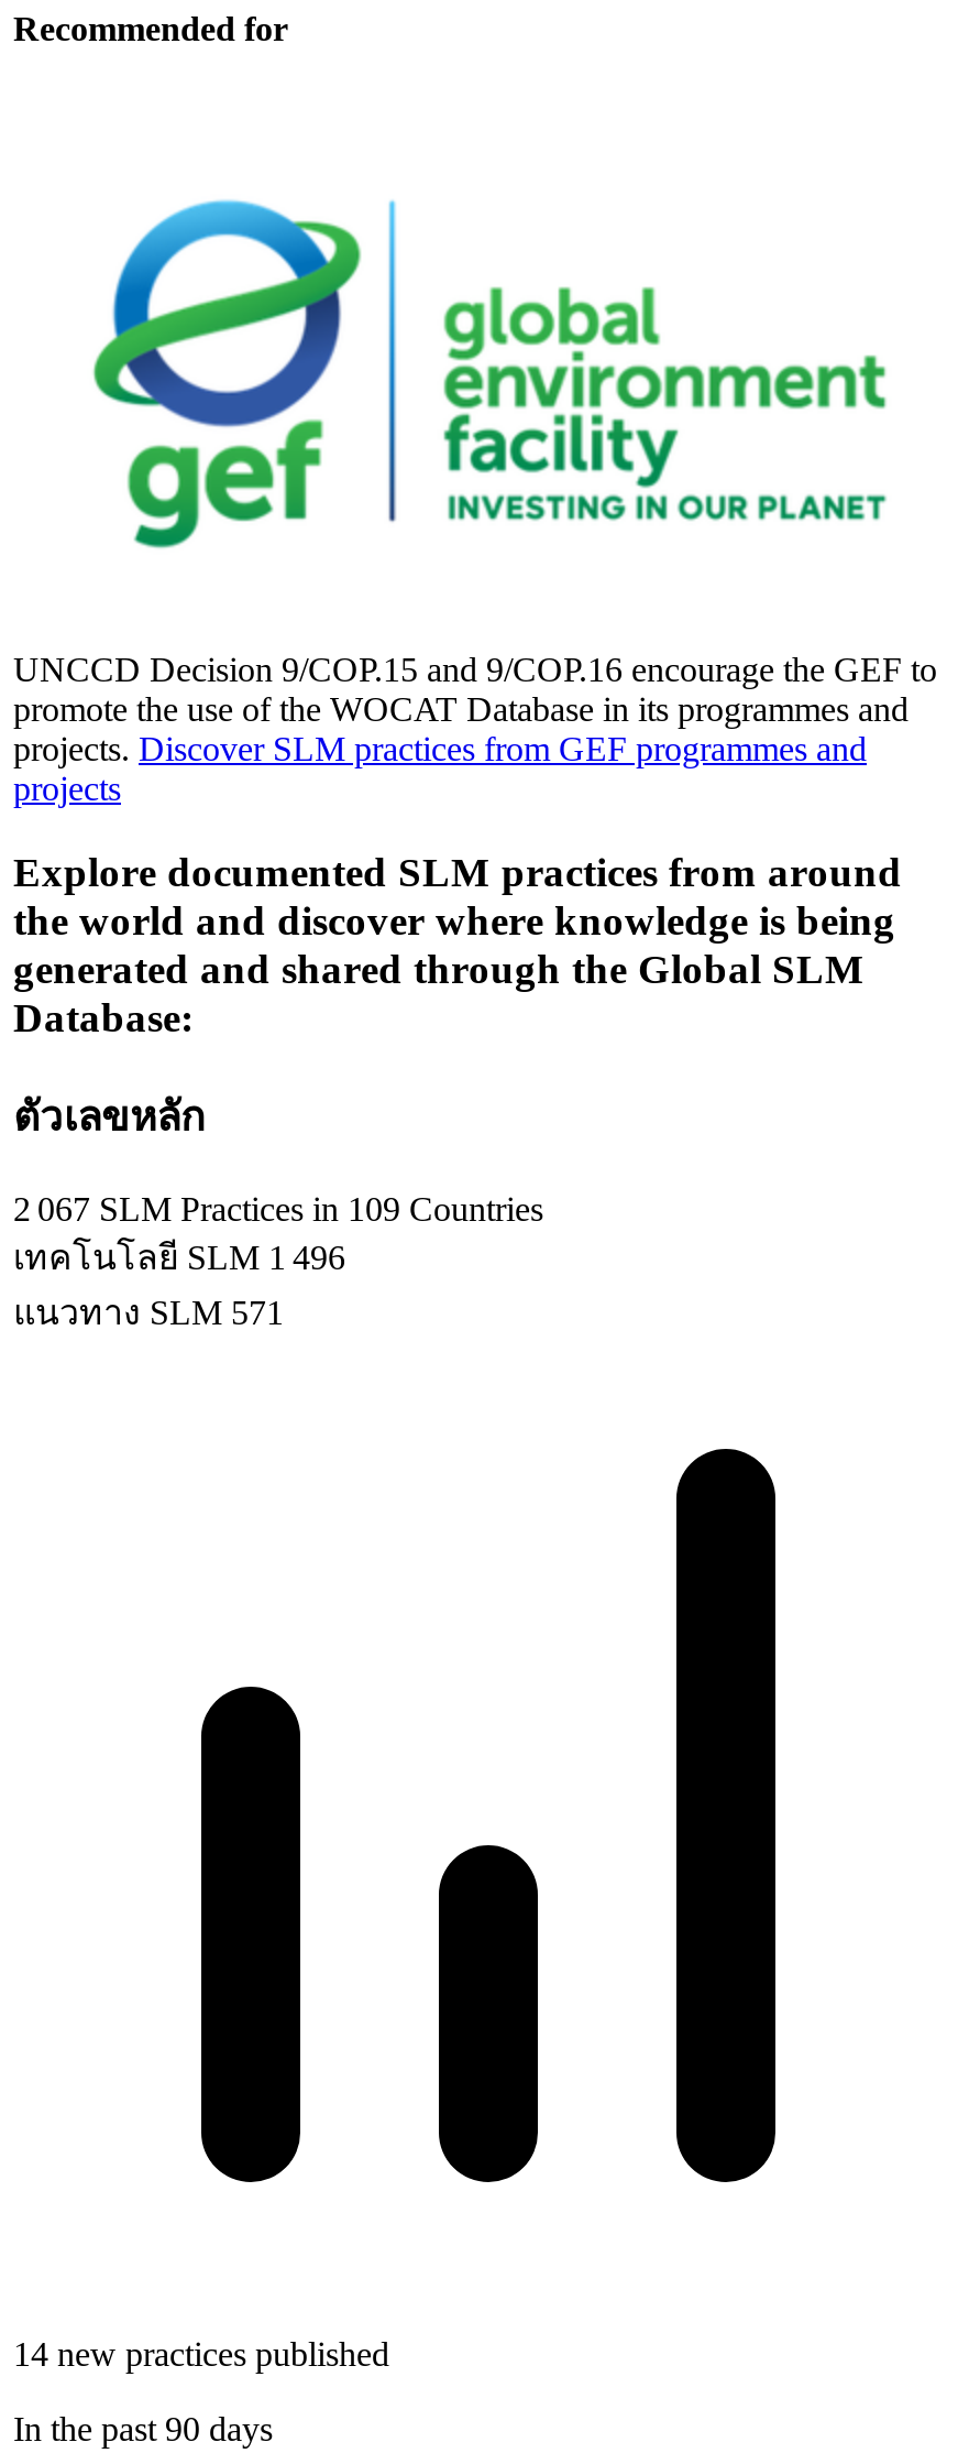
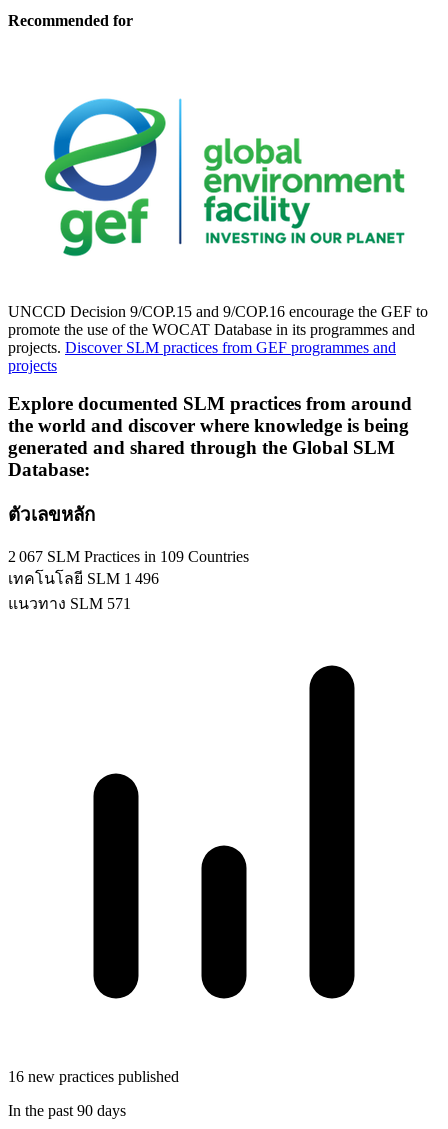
[13,2335,389,2372] 14 new practices published -> [8,1068,179,1085] 16 new practices published

